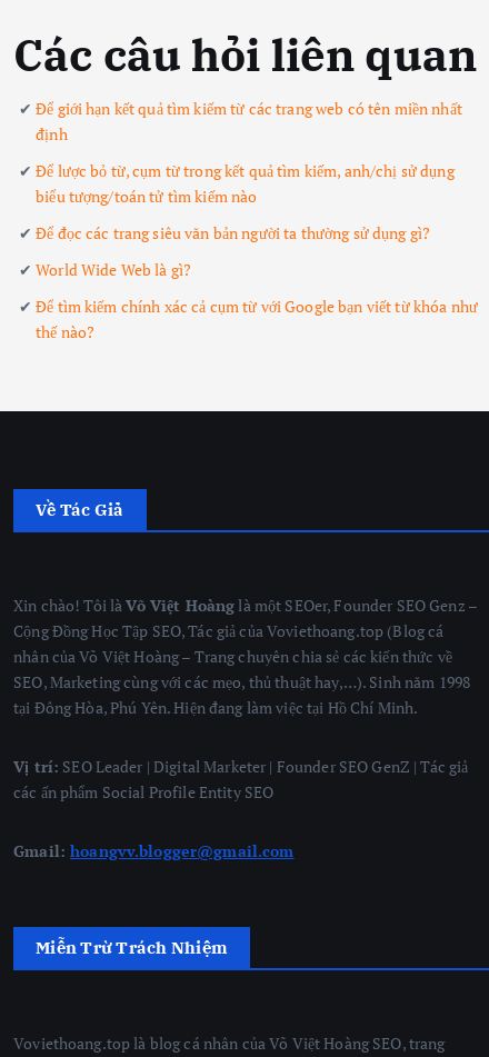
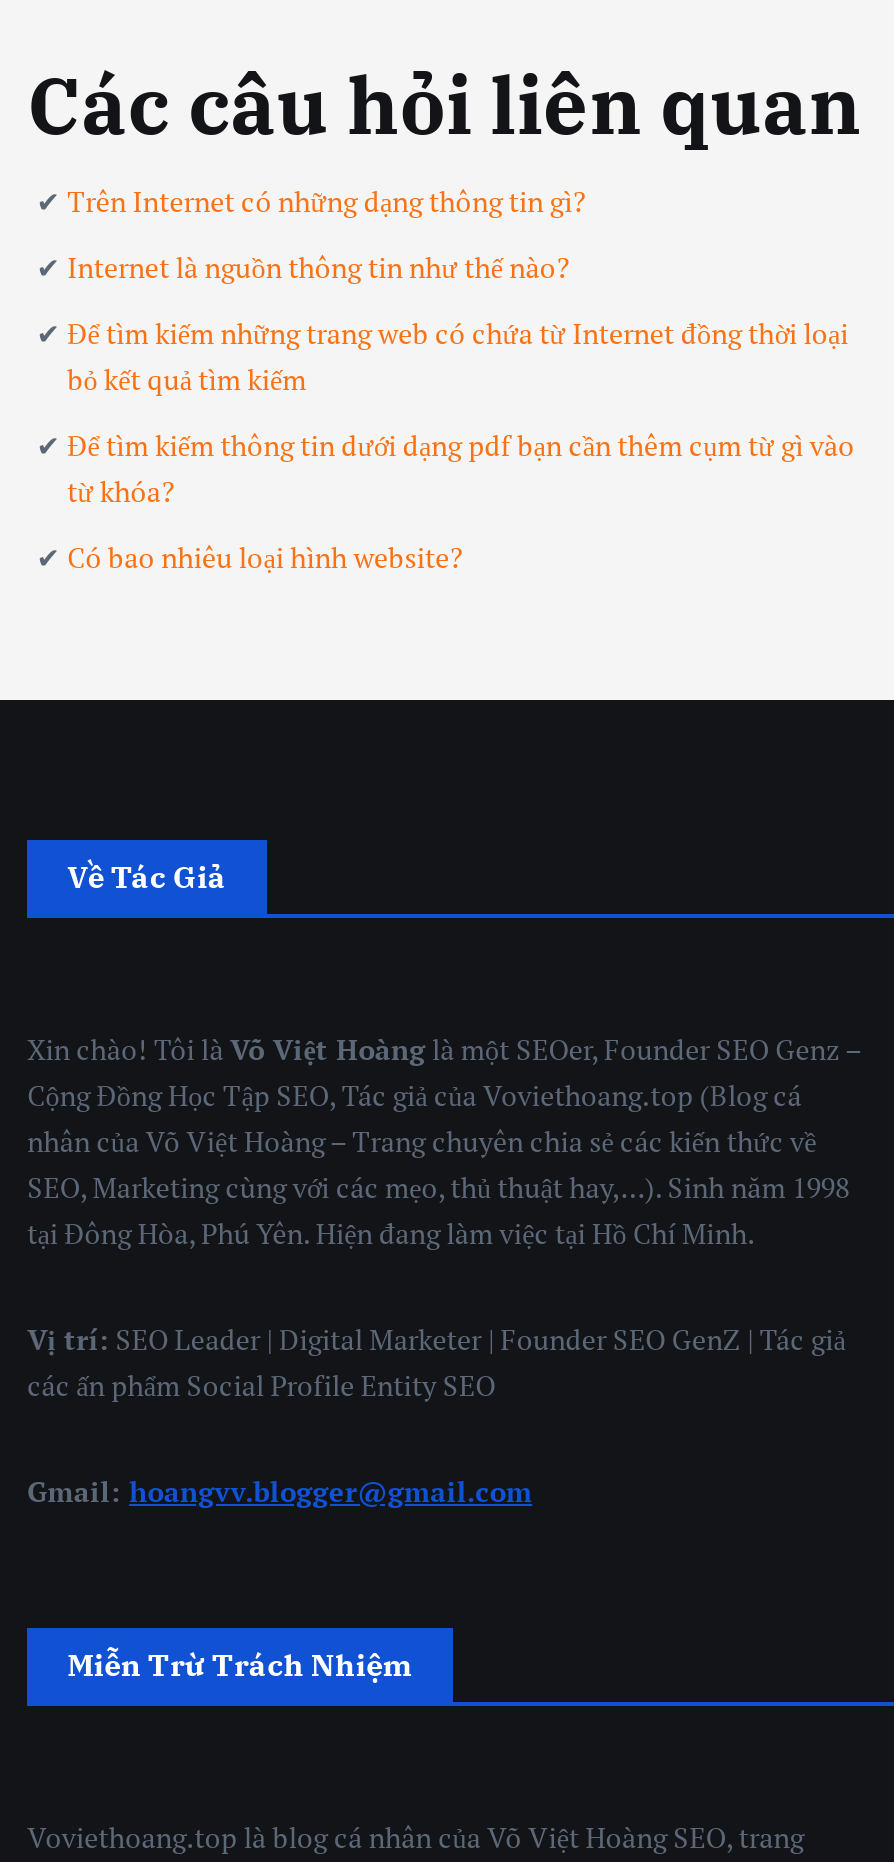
[36,98,462,145] Để giới hạn kết quả tìm kiếm từ các trang web có tên miền nhất | định -> [67,183,587,221] Trên Internet có những dạng thông tin gì?
[36,160,454,207] Để lược bỏ từ, cụm từ trong kết quả tìm kiếm, anh/chị sử dụng | biểu tượng/toán tử tìm kiếm nào -> [67,249,570,287] Internet là nguồn thông tin như thế nào?
[36,223,430,244] Để đọc các trang siêu văn bản người ta thường sử dụng gì? -> [67,315,849,399] Để tìm kiếm những trang web có chứa từ Internet đồng thời loại | bỏ kết quả tìm kiếm
[36,259,191,280] World Wide Web là gì? -> [67,427,855,511] Để tìm kiếm thông tin dưới dạng pdf bạn cần thêm cụm từ gì vào | từ khóa?
[36,296,478,343] Để tìm kiếm chính xác cả cụm từ với Google bạn viết từ khóa như | thế nào? -> [67,539,464,577] Có bao nhiêu loại hình website?

